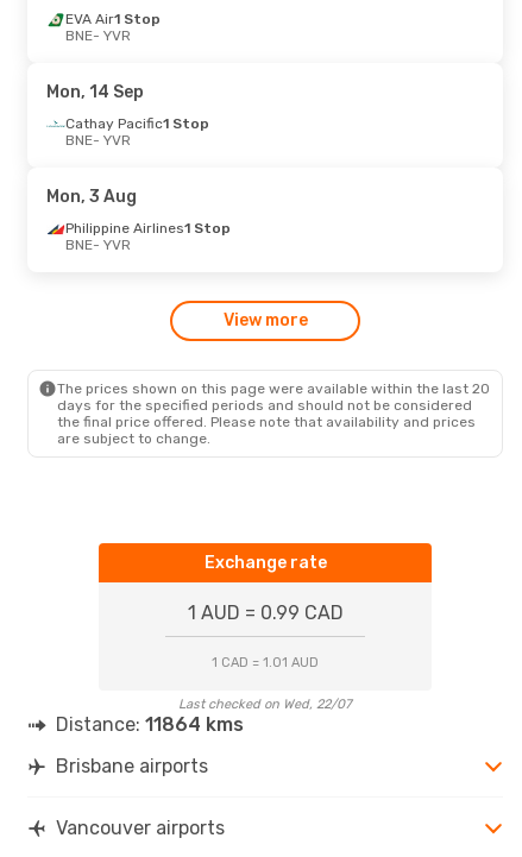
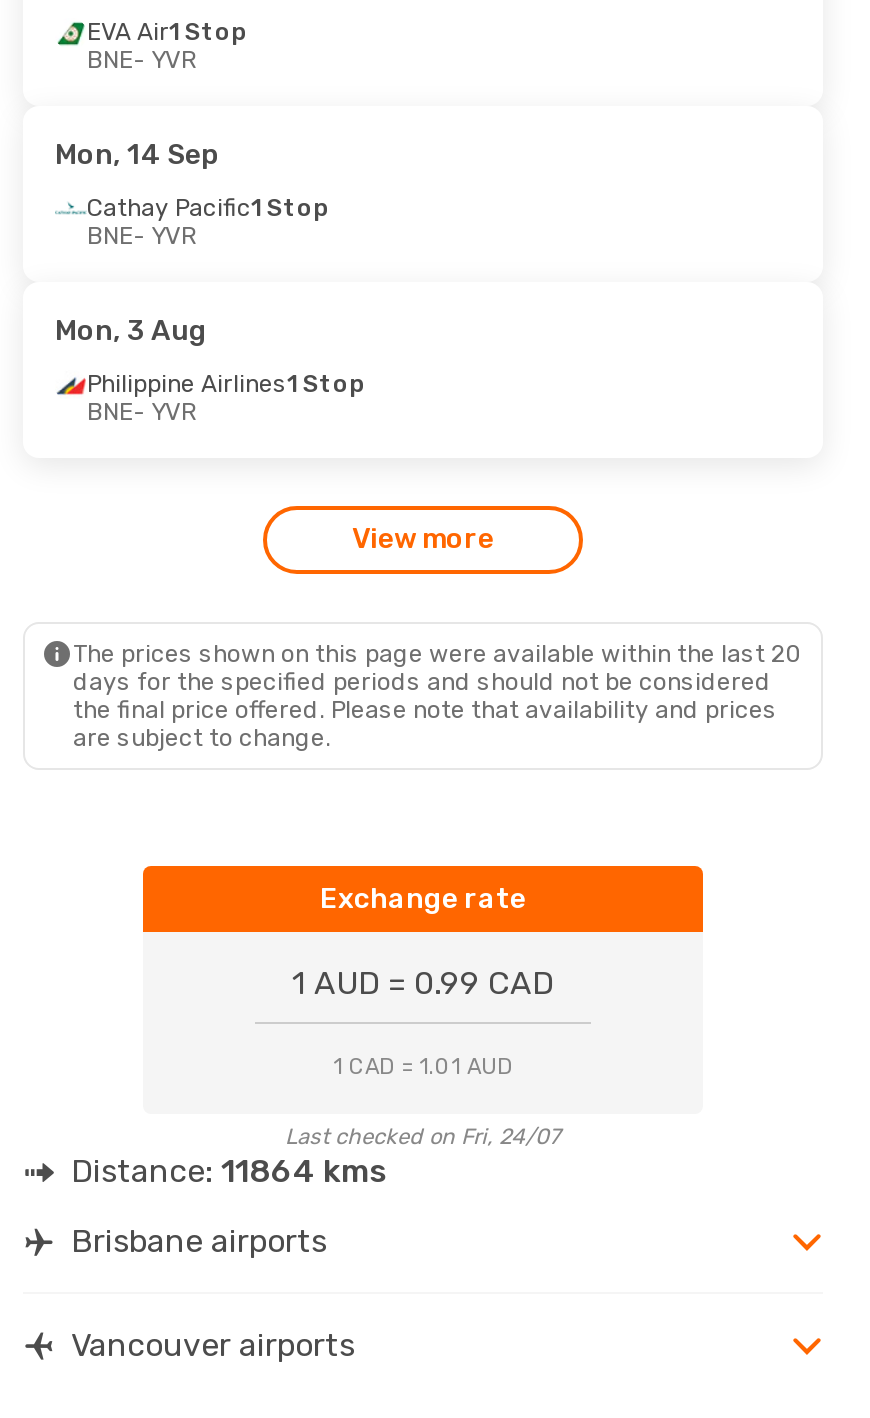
[178,696,352,712] Last checked on Wed, 22/07 -> [285,1124,561,1150] Last checked on Fri, 24/07

